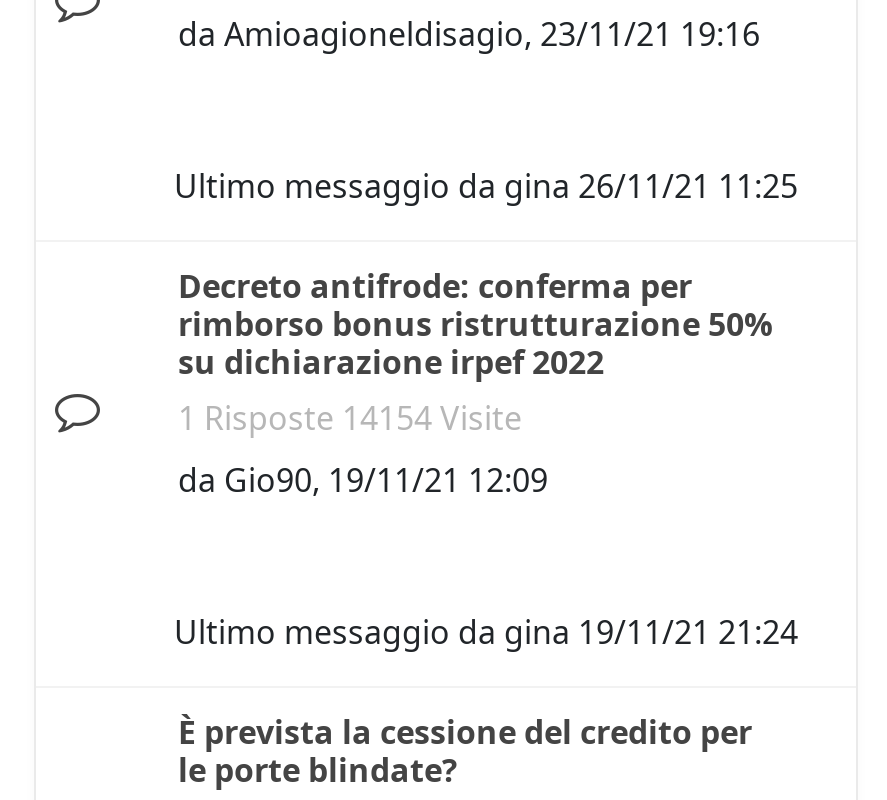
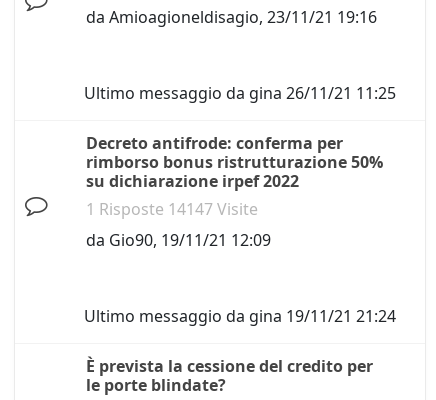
[178,396,522,440] 1 Risposte 14154 Visite -> [86,198,258,220] 1 Risposte 14147 Visite

